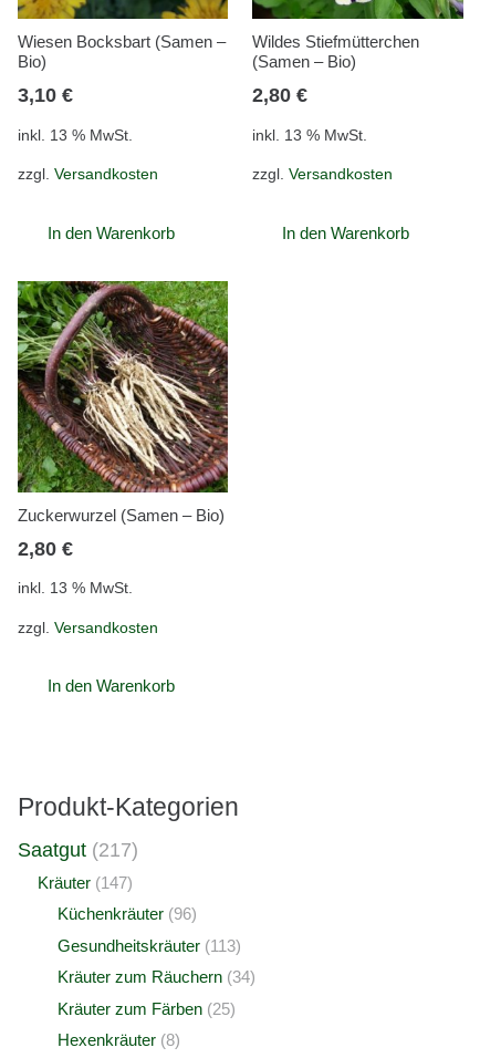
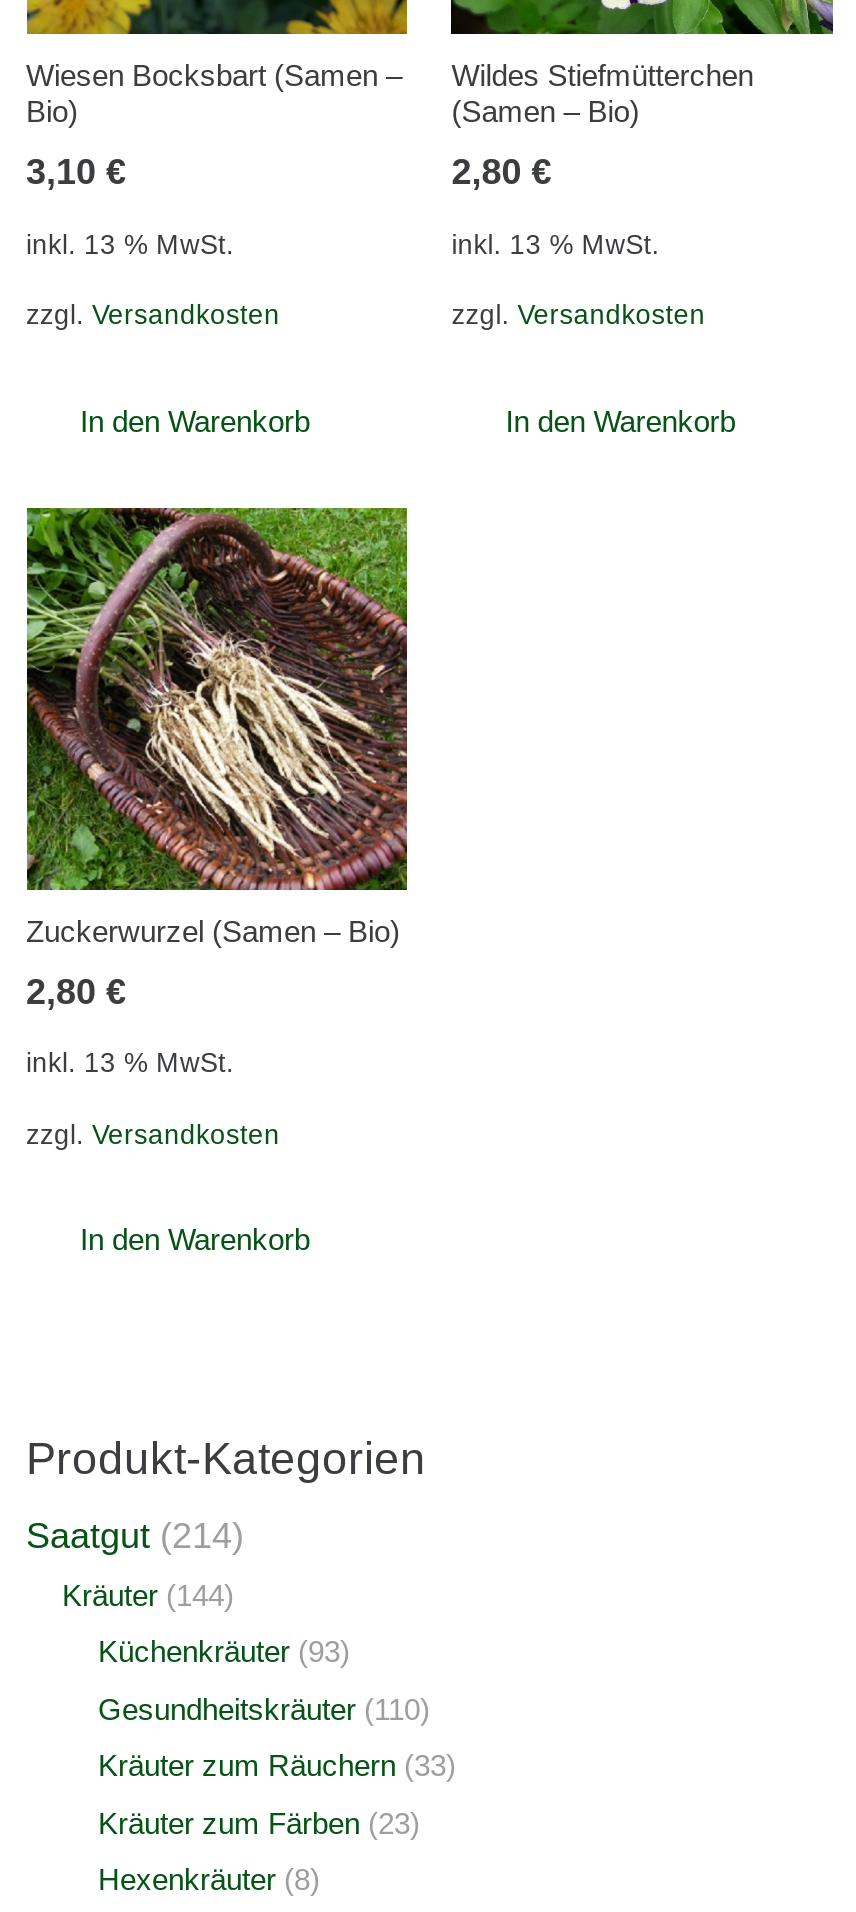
[17,839,138,861] Saatgut (217) -> [26,1516,244,1556] Saatgut (214)
[37,873,132,891] Kräuter (147) -> [62,1577,234,1611] Kräuter (144)
[57,904,196,923] Küchenkräuter (96) -> [98,1634,350,1668] Küchenkräuter (93)
[57,936,241,955] Gesundheitskräuter (113) -> [98,1691,430,1725] Gesundheitskräuter (110)
[57,967,255,986] Kräuter zum Räuchern (34) -> [98,1748,456,1782] Kräuter zum Räuchern (33)
[57,999,235,1018] Kräuter zum Färben (25) -> [98,1805,420,1839] Kräuter zum Färben (23)

